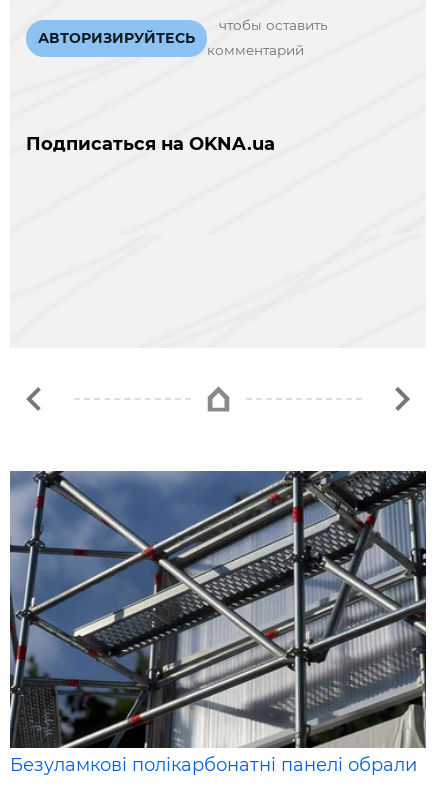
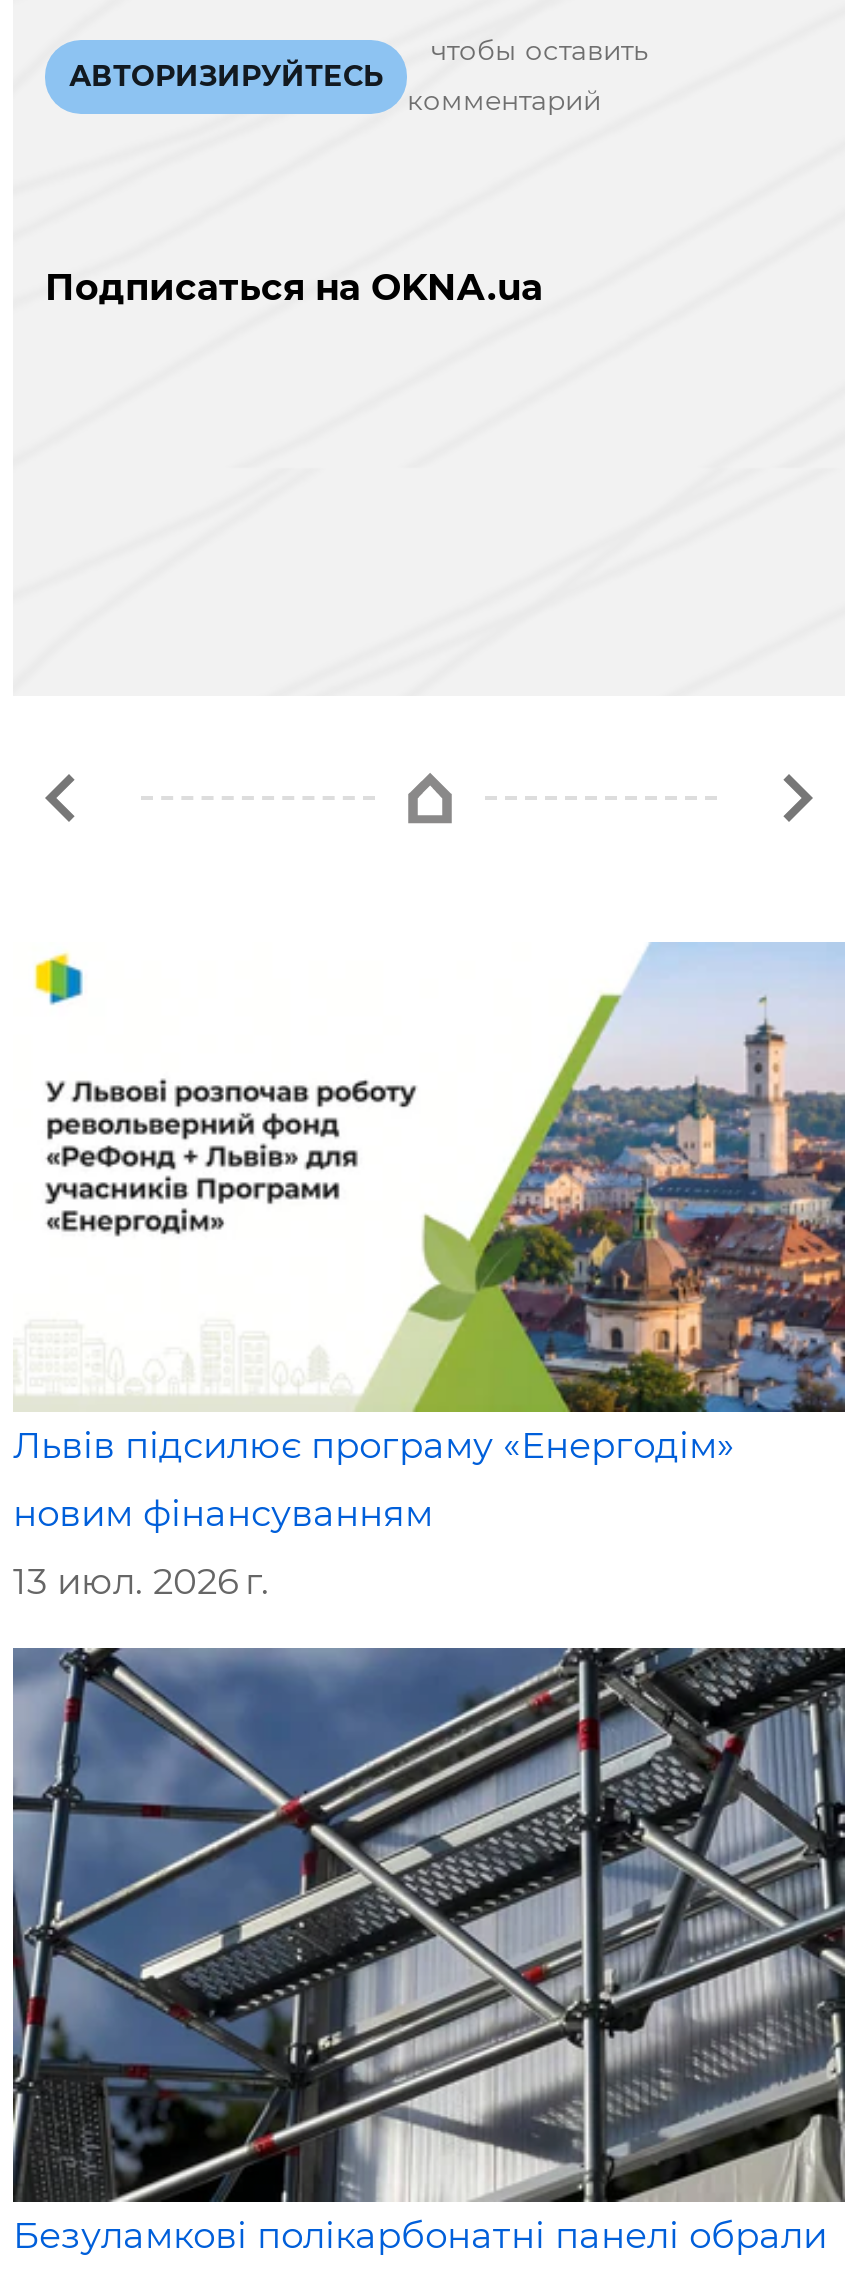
none -> [13,942,845,1603] [image] | Львів підсилює програму «Енергодім» | новим фінансуванням | 13 июл. 2026 г.

